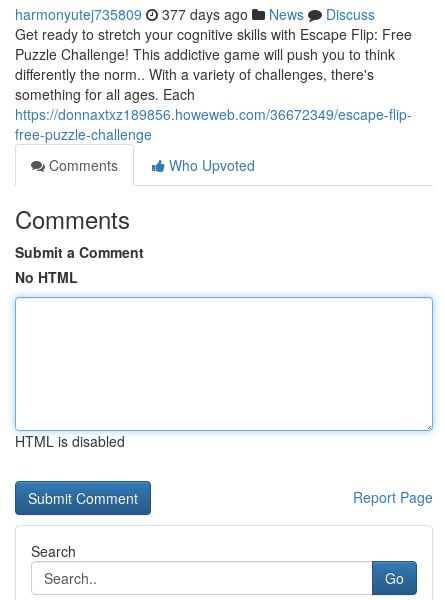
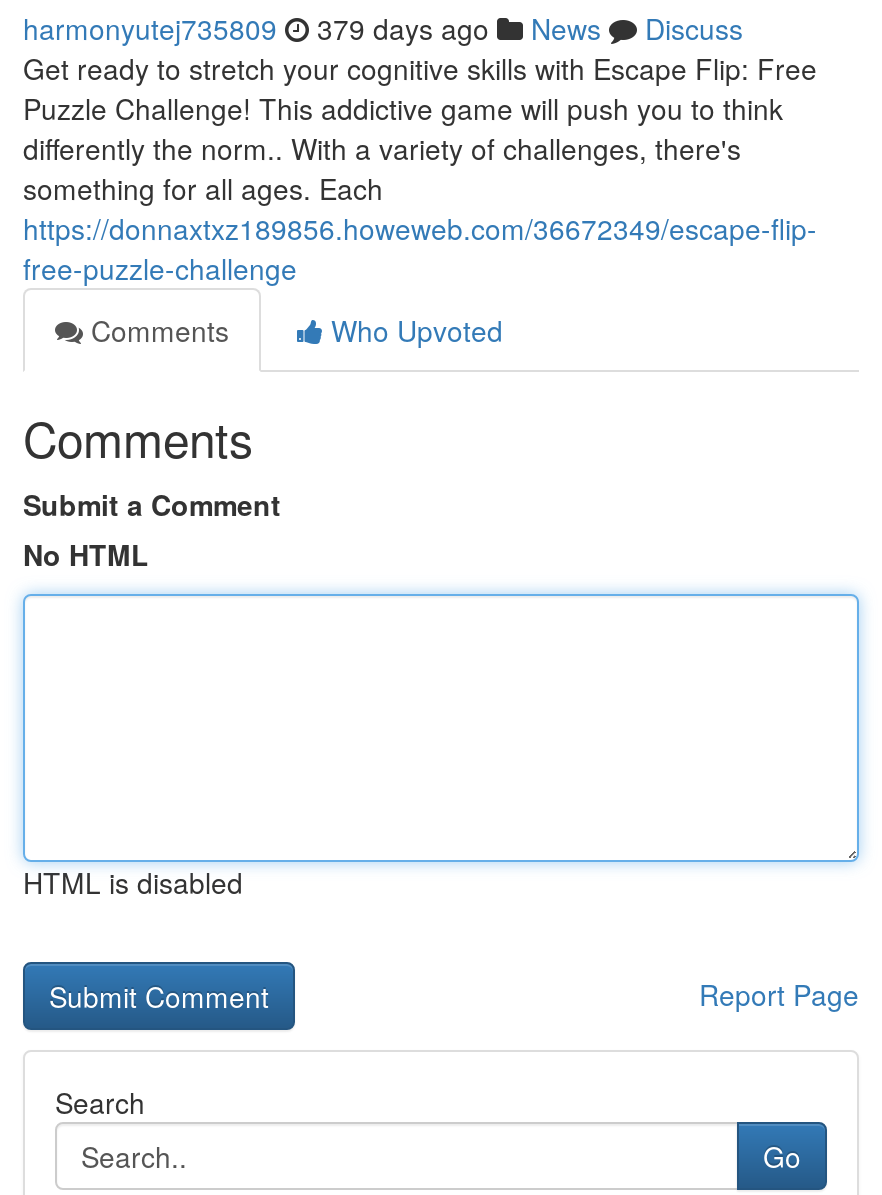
[15,4,375,24] harmonyutej735809 377 days ago News Discuss -> [23,8,743,48] harmonyutej735809 379 days ago News Discuss

